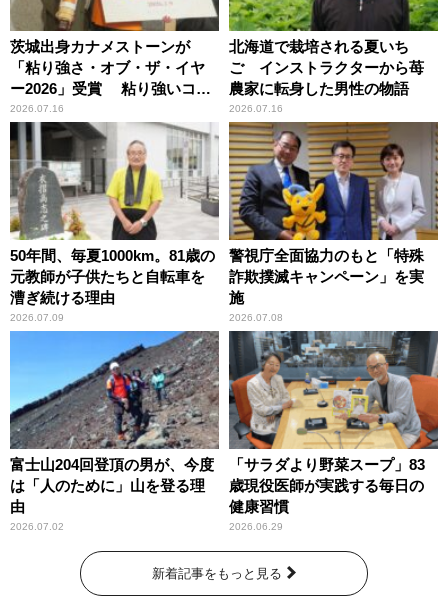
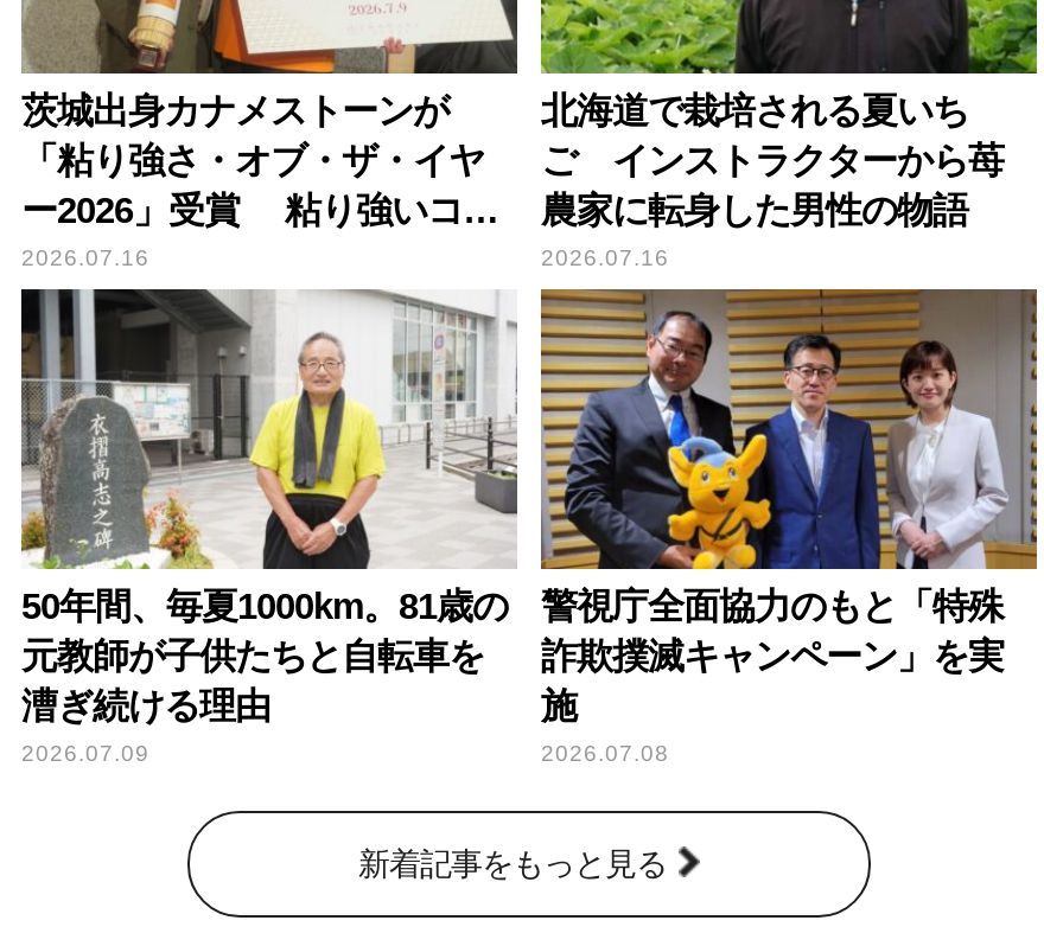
[9,330,220,532] [image] | 富士山204回登頂の男が、今度 | は「人のために」山を登る理 | 由 | 2026.07.02 -> none
[228,330,438,532] [image] | 「サラダより野菜スープ」83 | 歳現役医師が実践する毎日の | 健康習慣 | 2026.06.29 -> none

